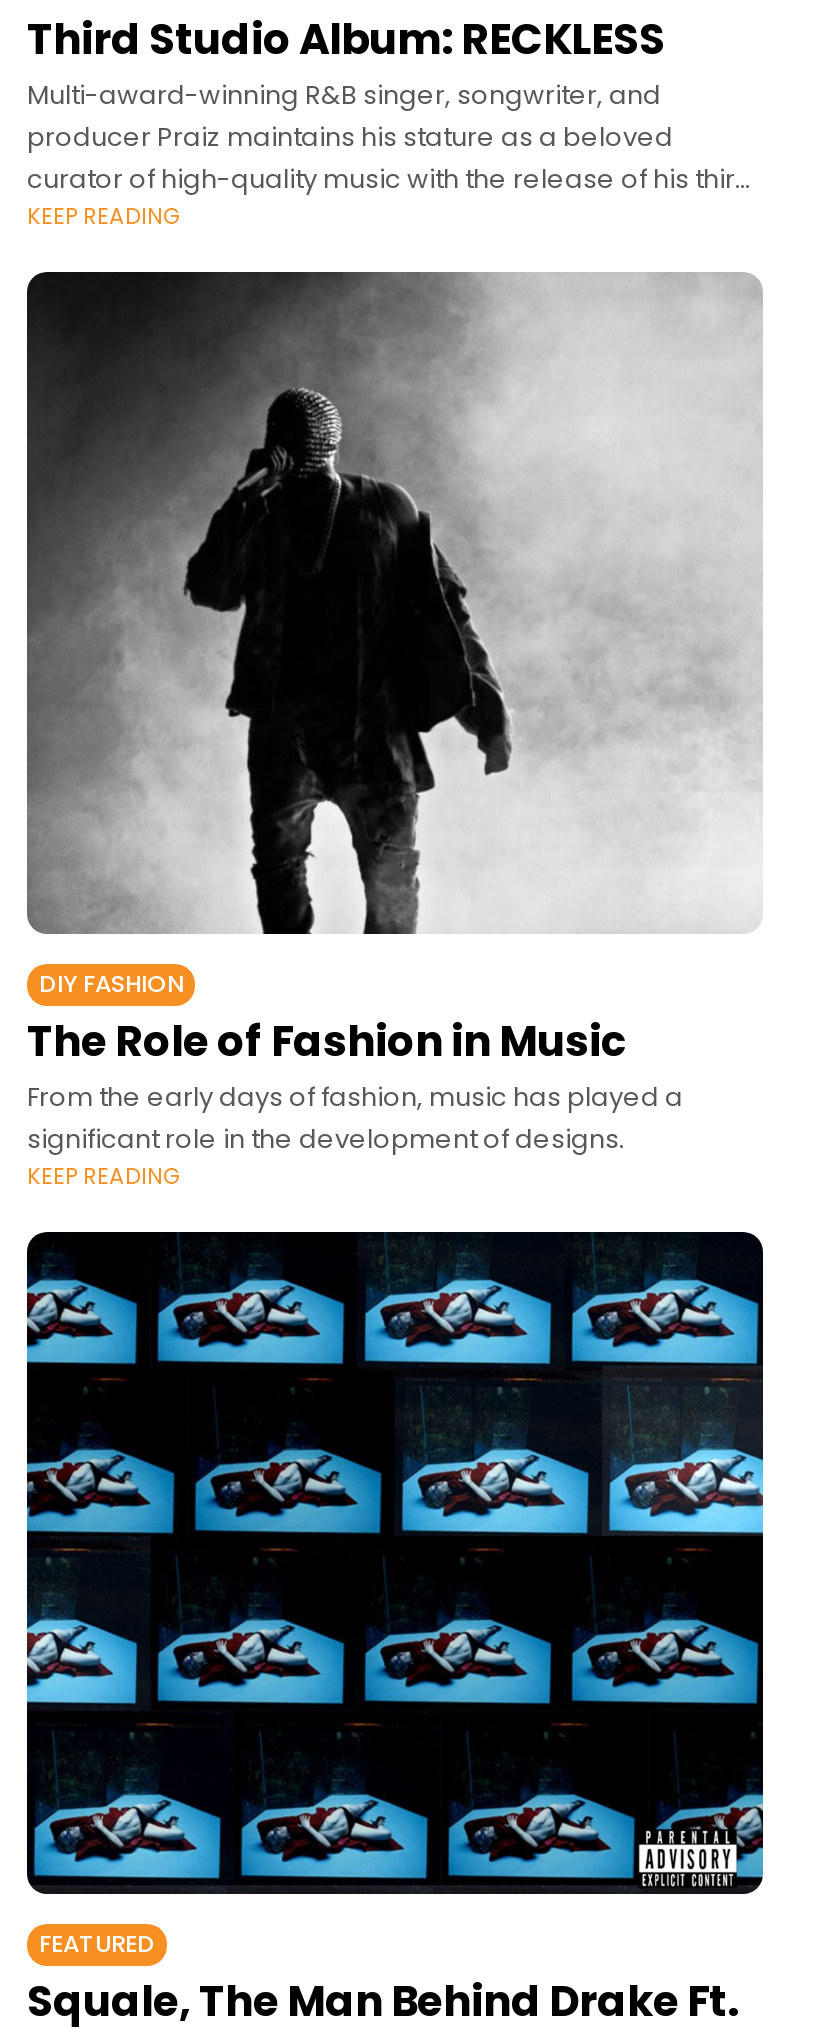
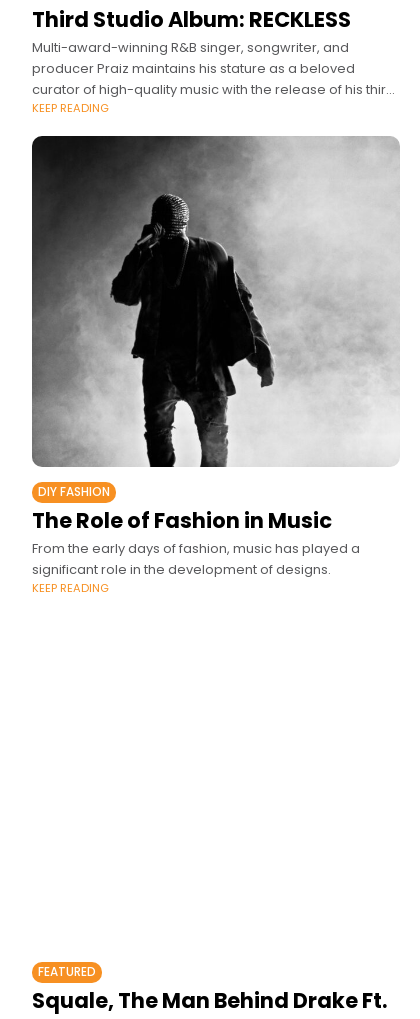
[25,1230,765,1896] [image] -> none

